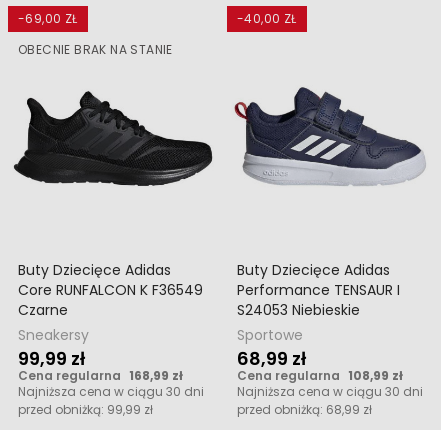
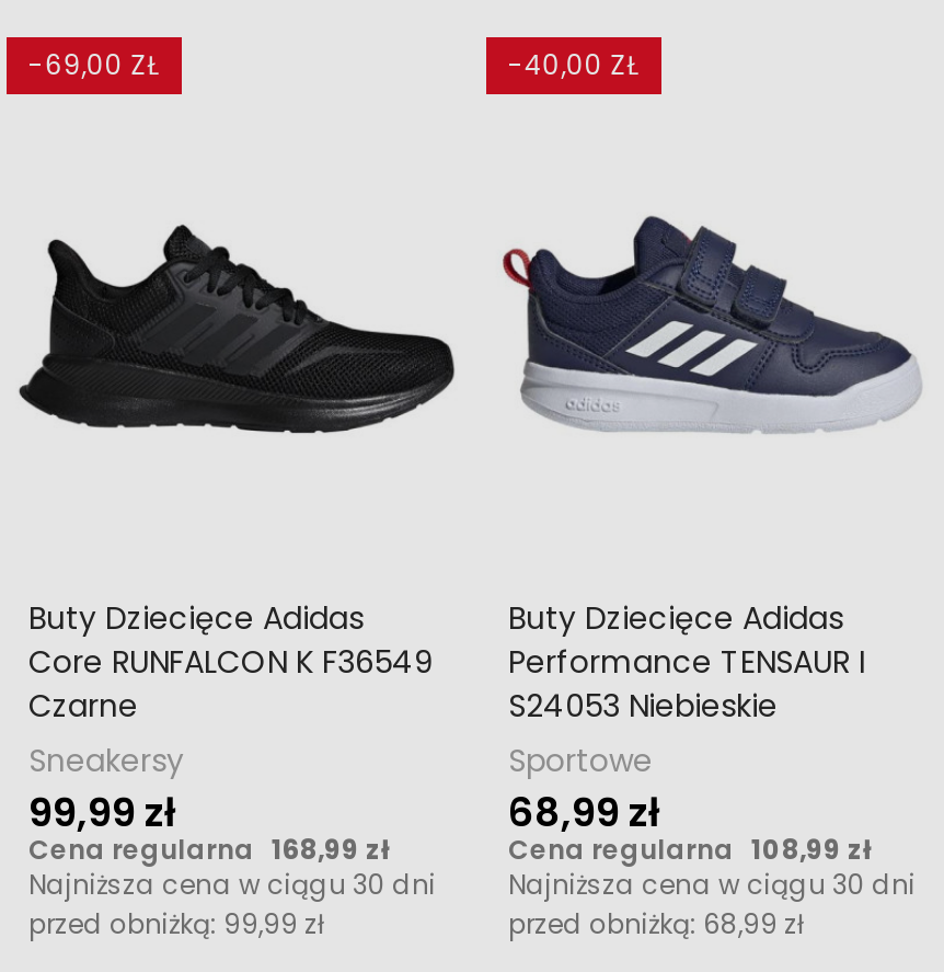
[18,41,173,58] OBECNIE BRAK NA STANIE -> none

